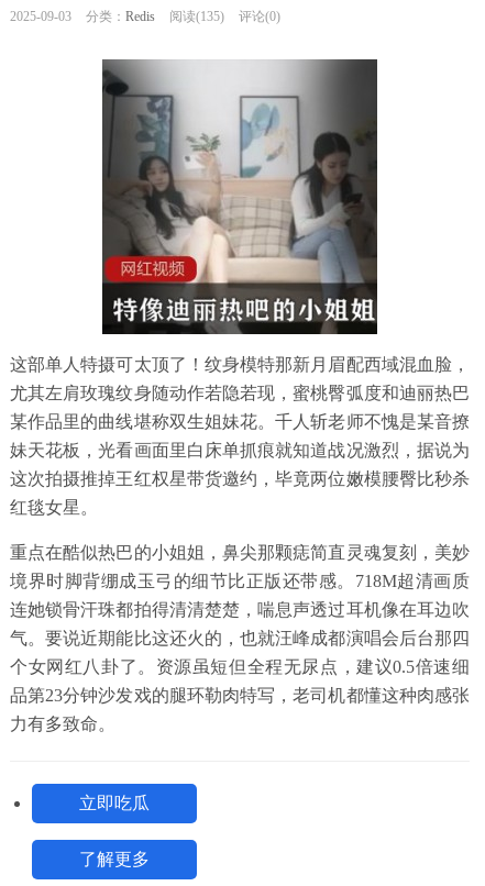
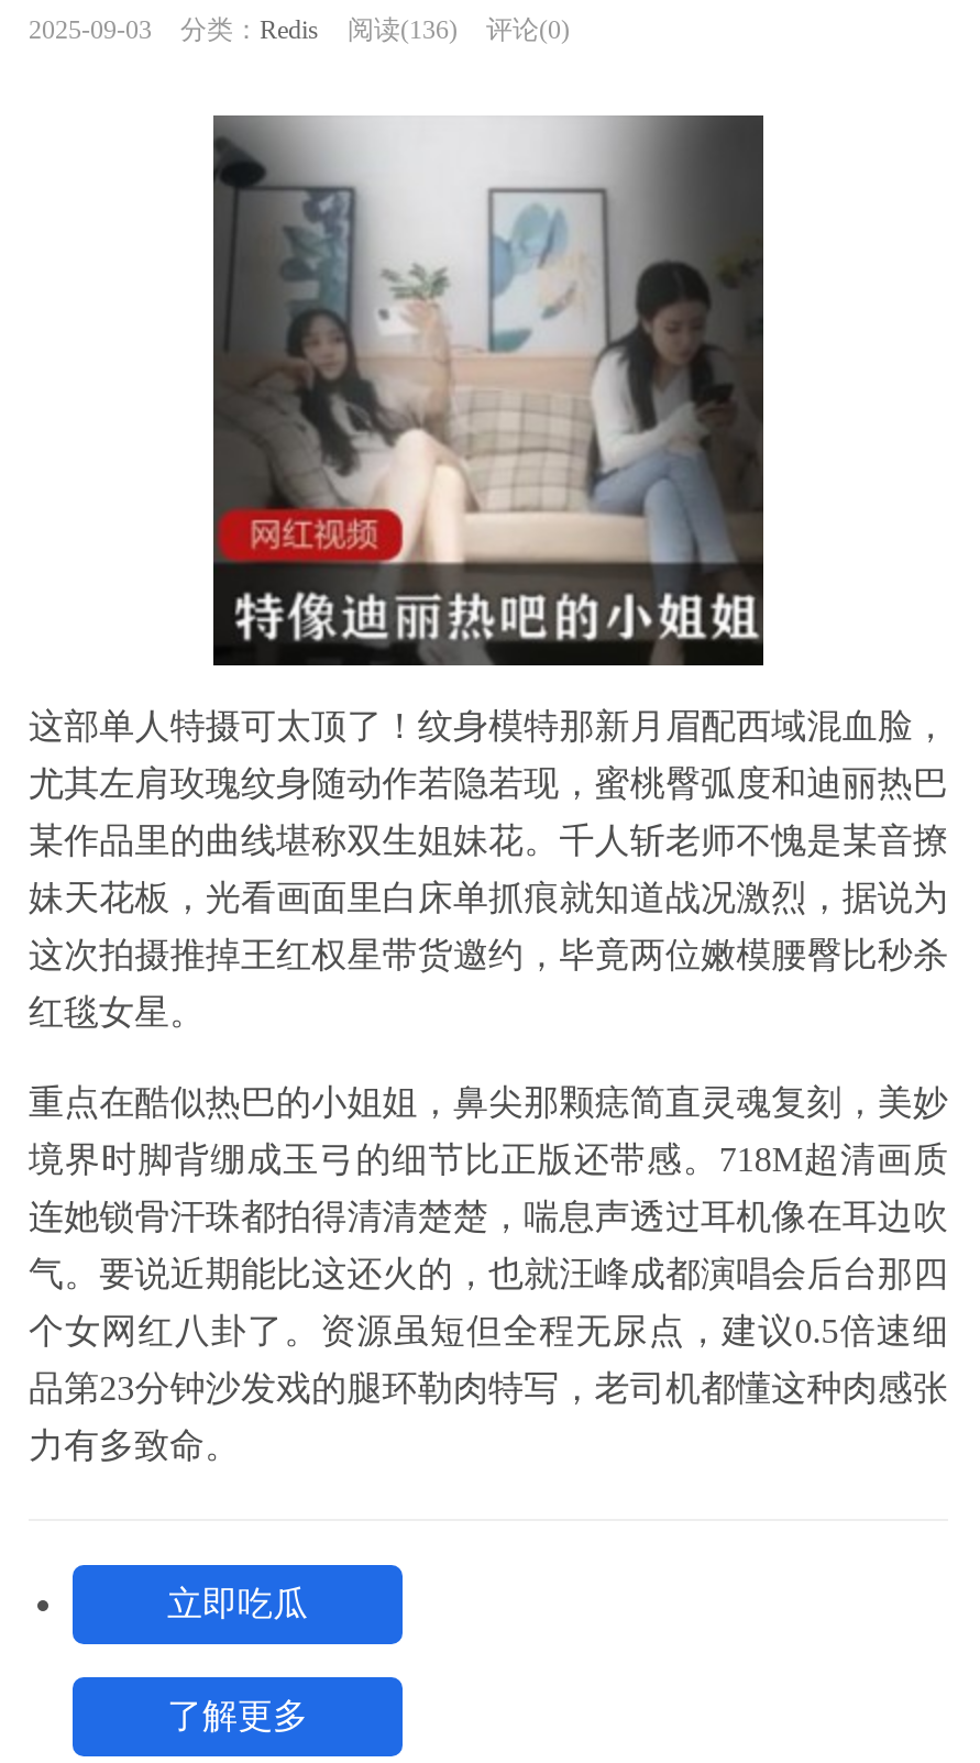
[10,9,280,24] 2025-09-03 分类：Redis 阅读(135) 评论(0) -> [29,14,570,45] 2025-09-03 分类：Redis 阅读(136) 评论(0)

